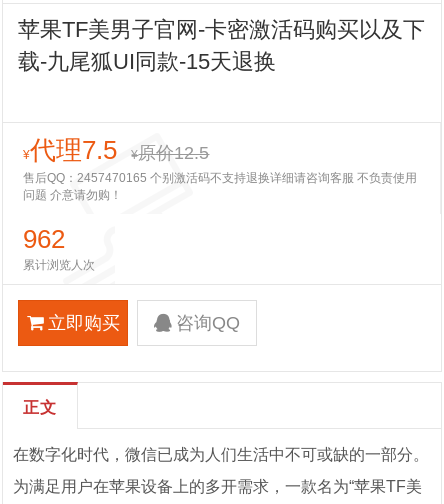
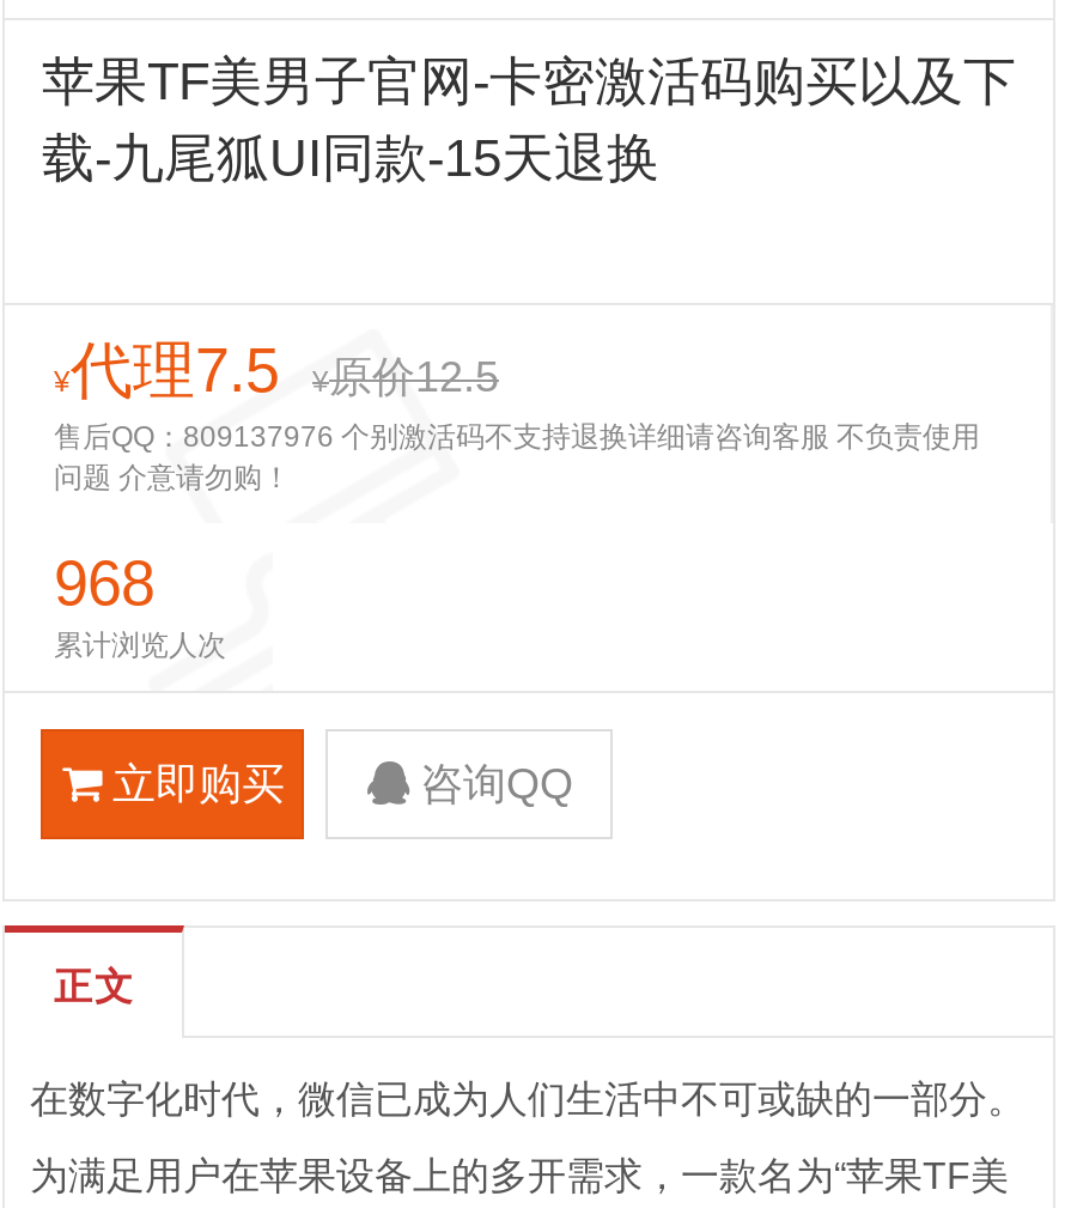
[23,171,417,185] 售后QQ：2457470165 个别激活码不支持退换详细请咨询客服 不负责使用 -> [54,420,980,454] 售后QQ：809137976 个别激活码不支持退换详细请咨询客服 不负责使用
[23,224,65,254] 962 -> [54,547,154,619] 968

